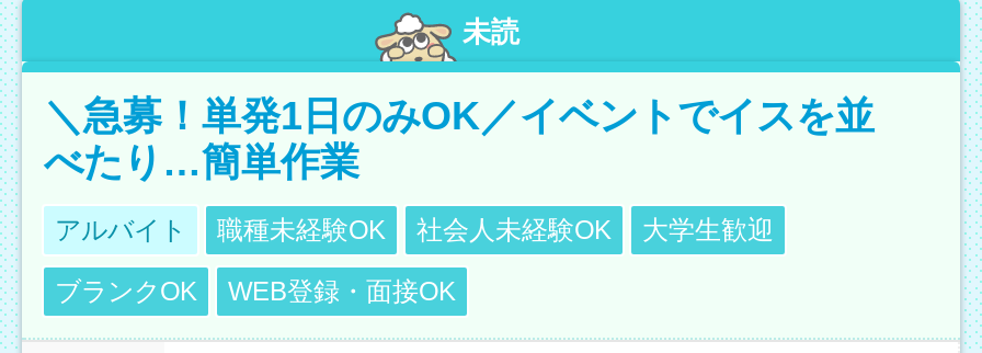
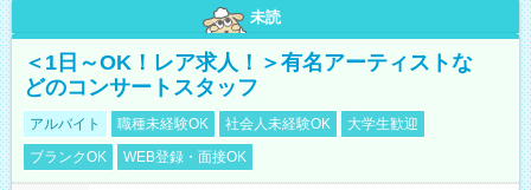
[44,94,875,184] ＼急募！単発1日のみOK／イベントでイスを並 | べたり…簡単作業 -> [24,51,473,99] ＜1日～OK！レア求人！＞有名アーティストな | どのコンサートスタッフ

